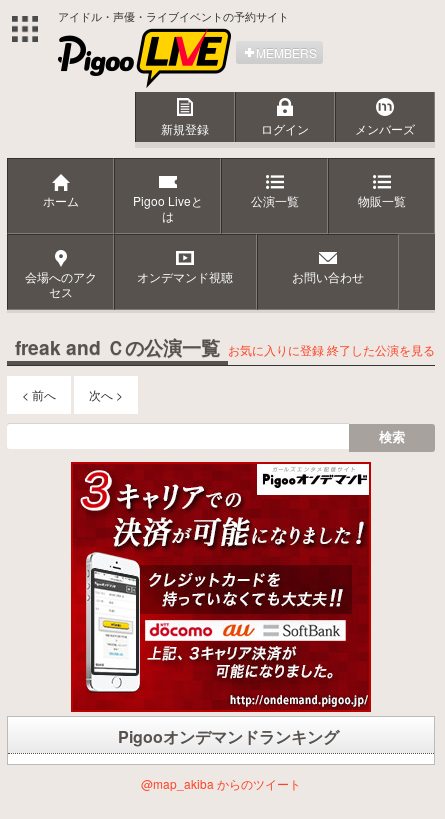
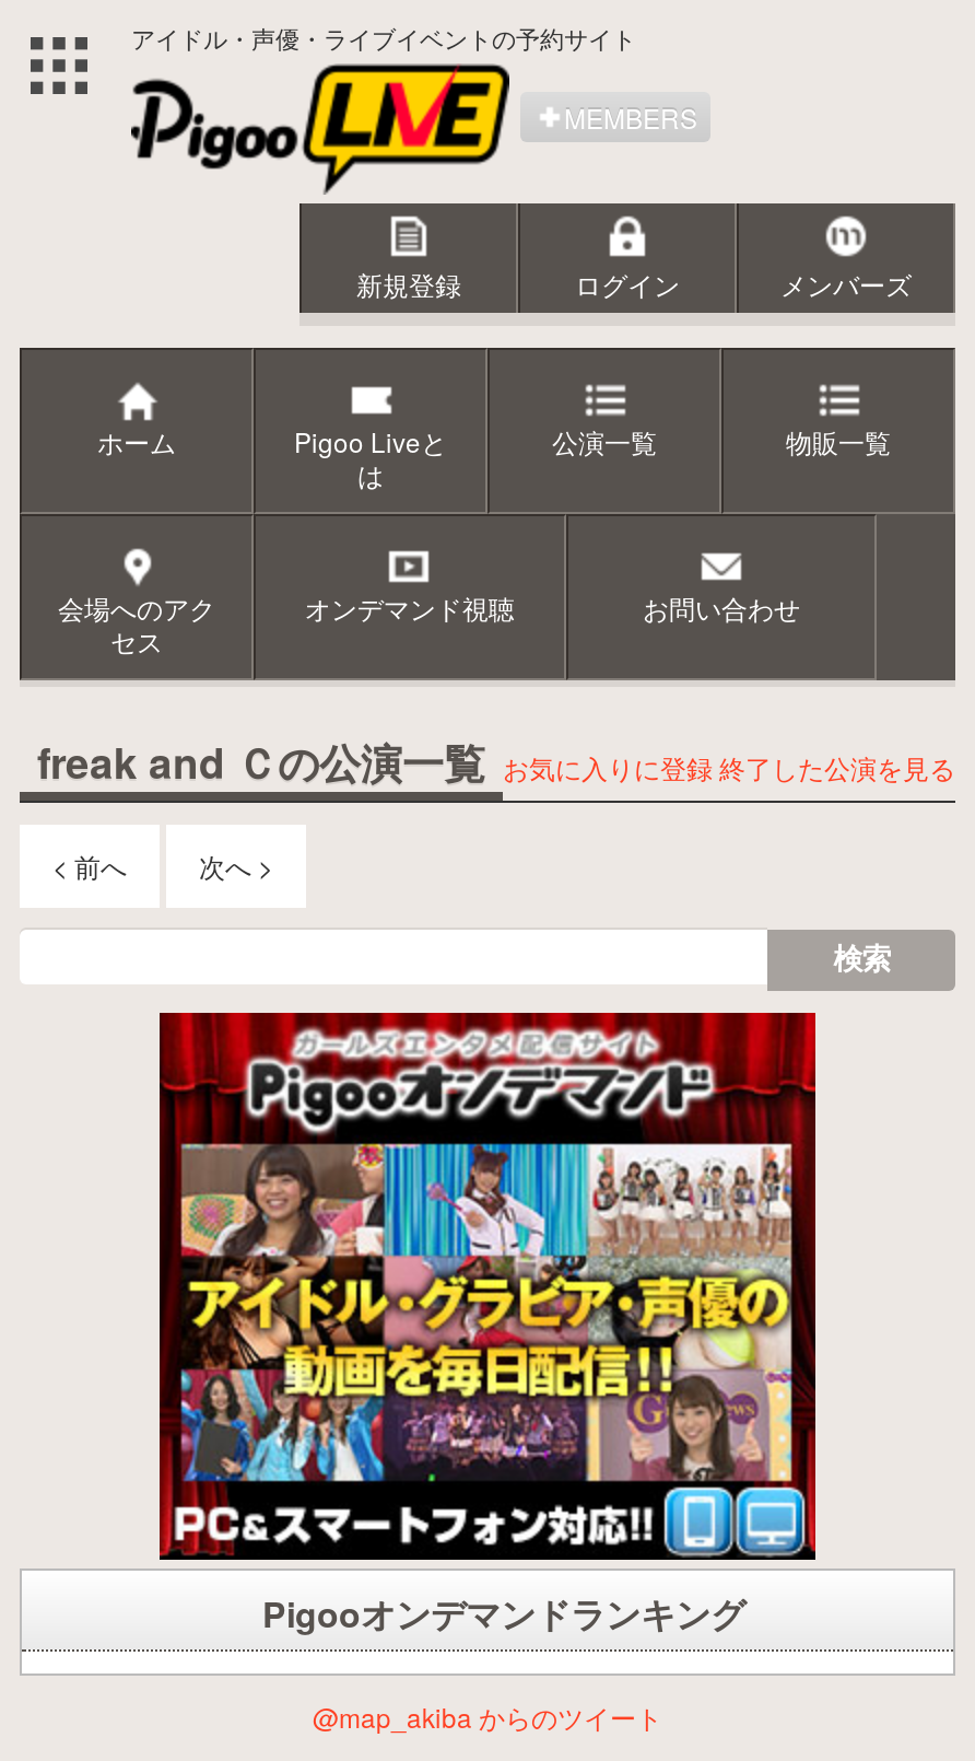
[70,461,372,713] [image] -> [157,1011,818,1562] [image]

